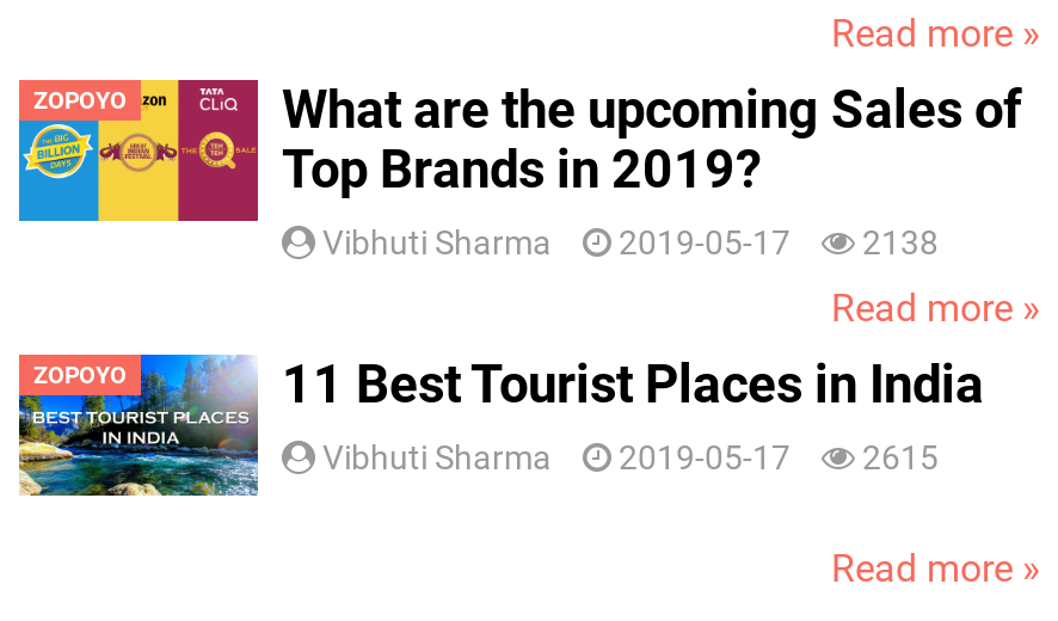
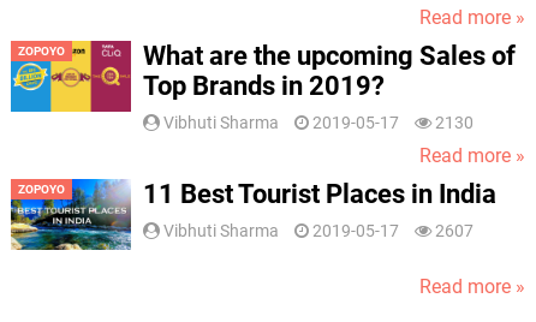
[322,224,939,262] Vibhuti Sharma 2019-05-17 2138 -> [163,113,474,133] Vibhuti Sharma 2019-05-17 2130
[322,439,939,477] Vibhuti Sharma 2019-05-17 2615 -> [163,222,474,241] Vibhuti Sharma 2019-05-17 2607

